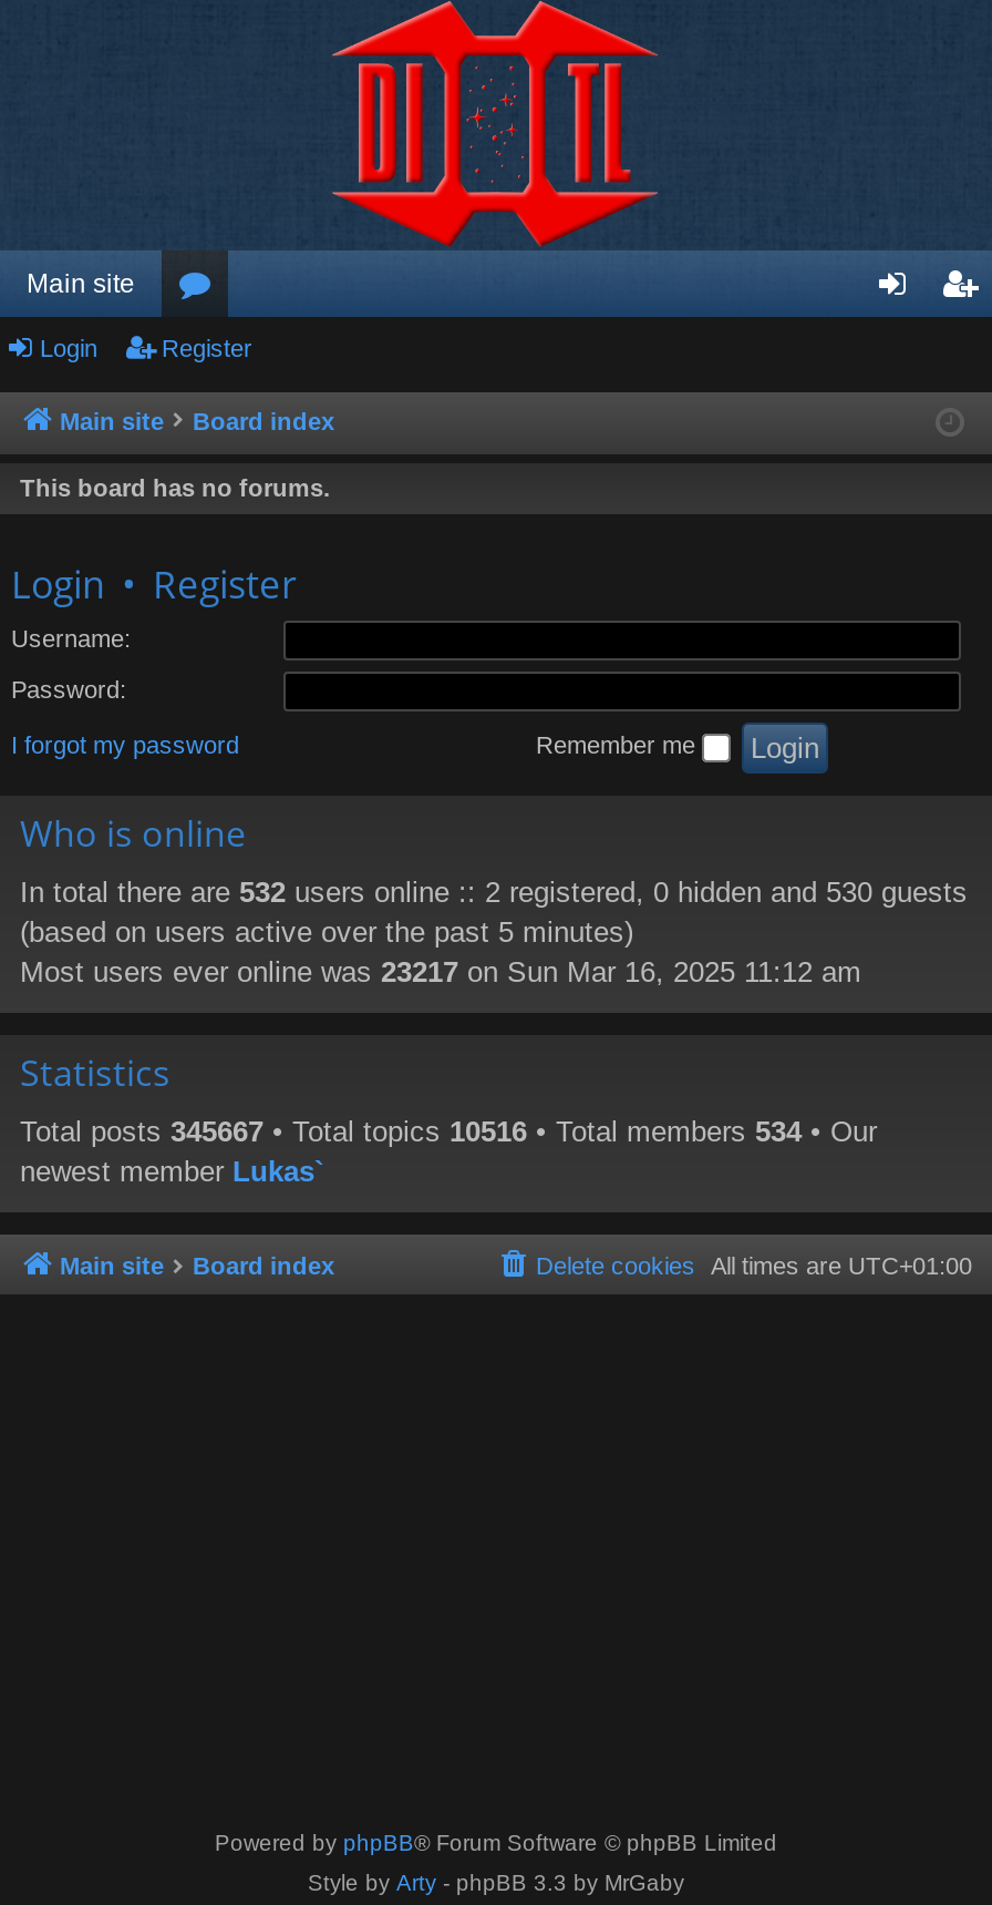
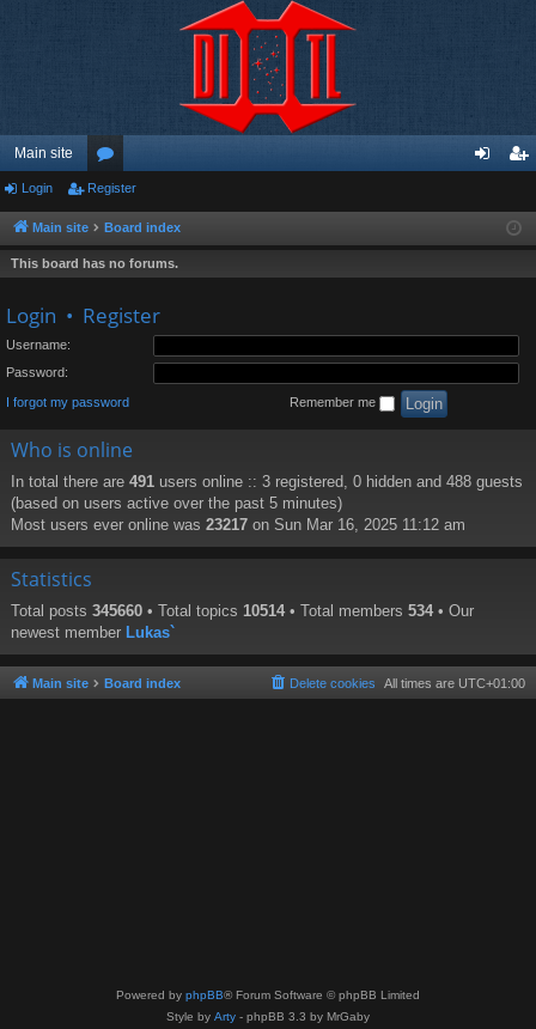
[20,876,968,909] In total there are 532 users online :: 2 registered, 0 hidden and 530 guests -> [11,473,523,491] In total there are 491 users online :: 3 registered, 0 hidden and 488 guests
[20,1116,877,1149] Total posts 345667 • Total topics 10516 • Total members 534 • Our -> [11,602,474,620] Total posts 345660 • Total topics 10514 • Total members 534 • Our

